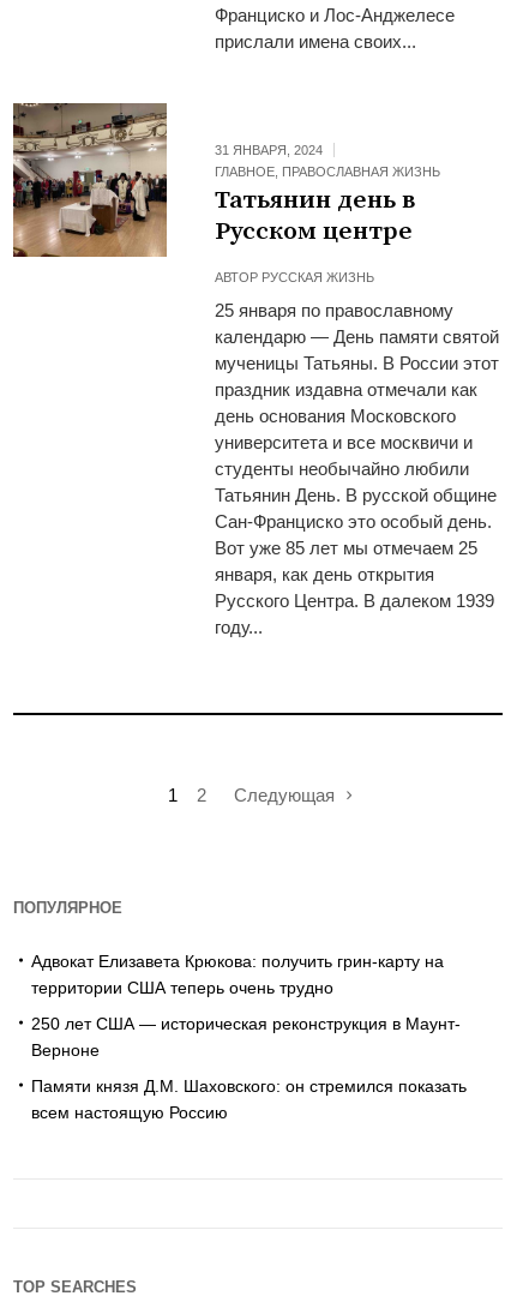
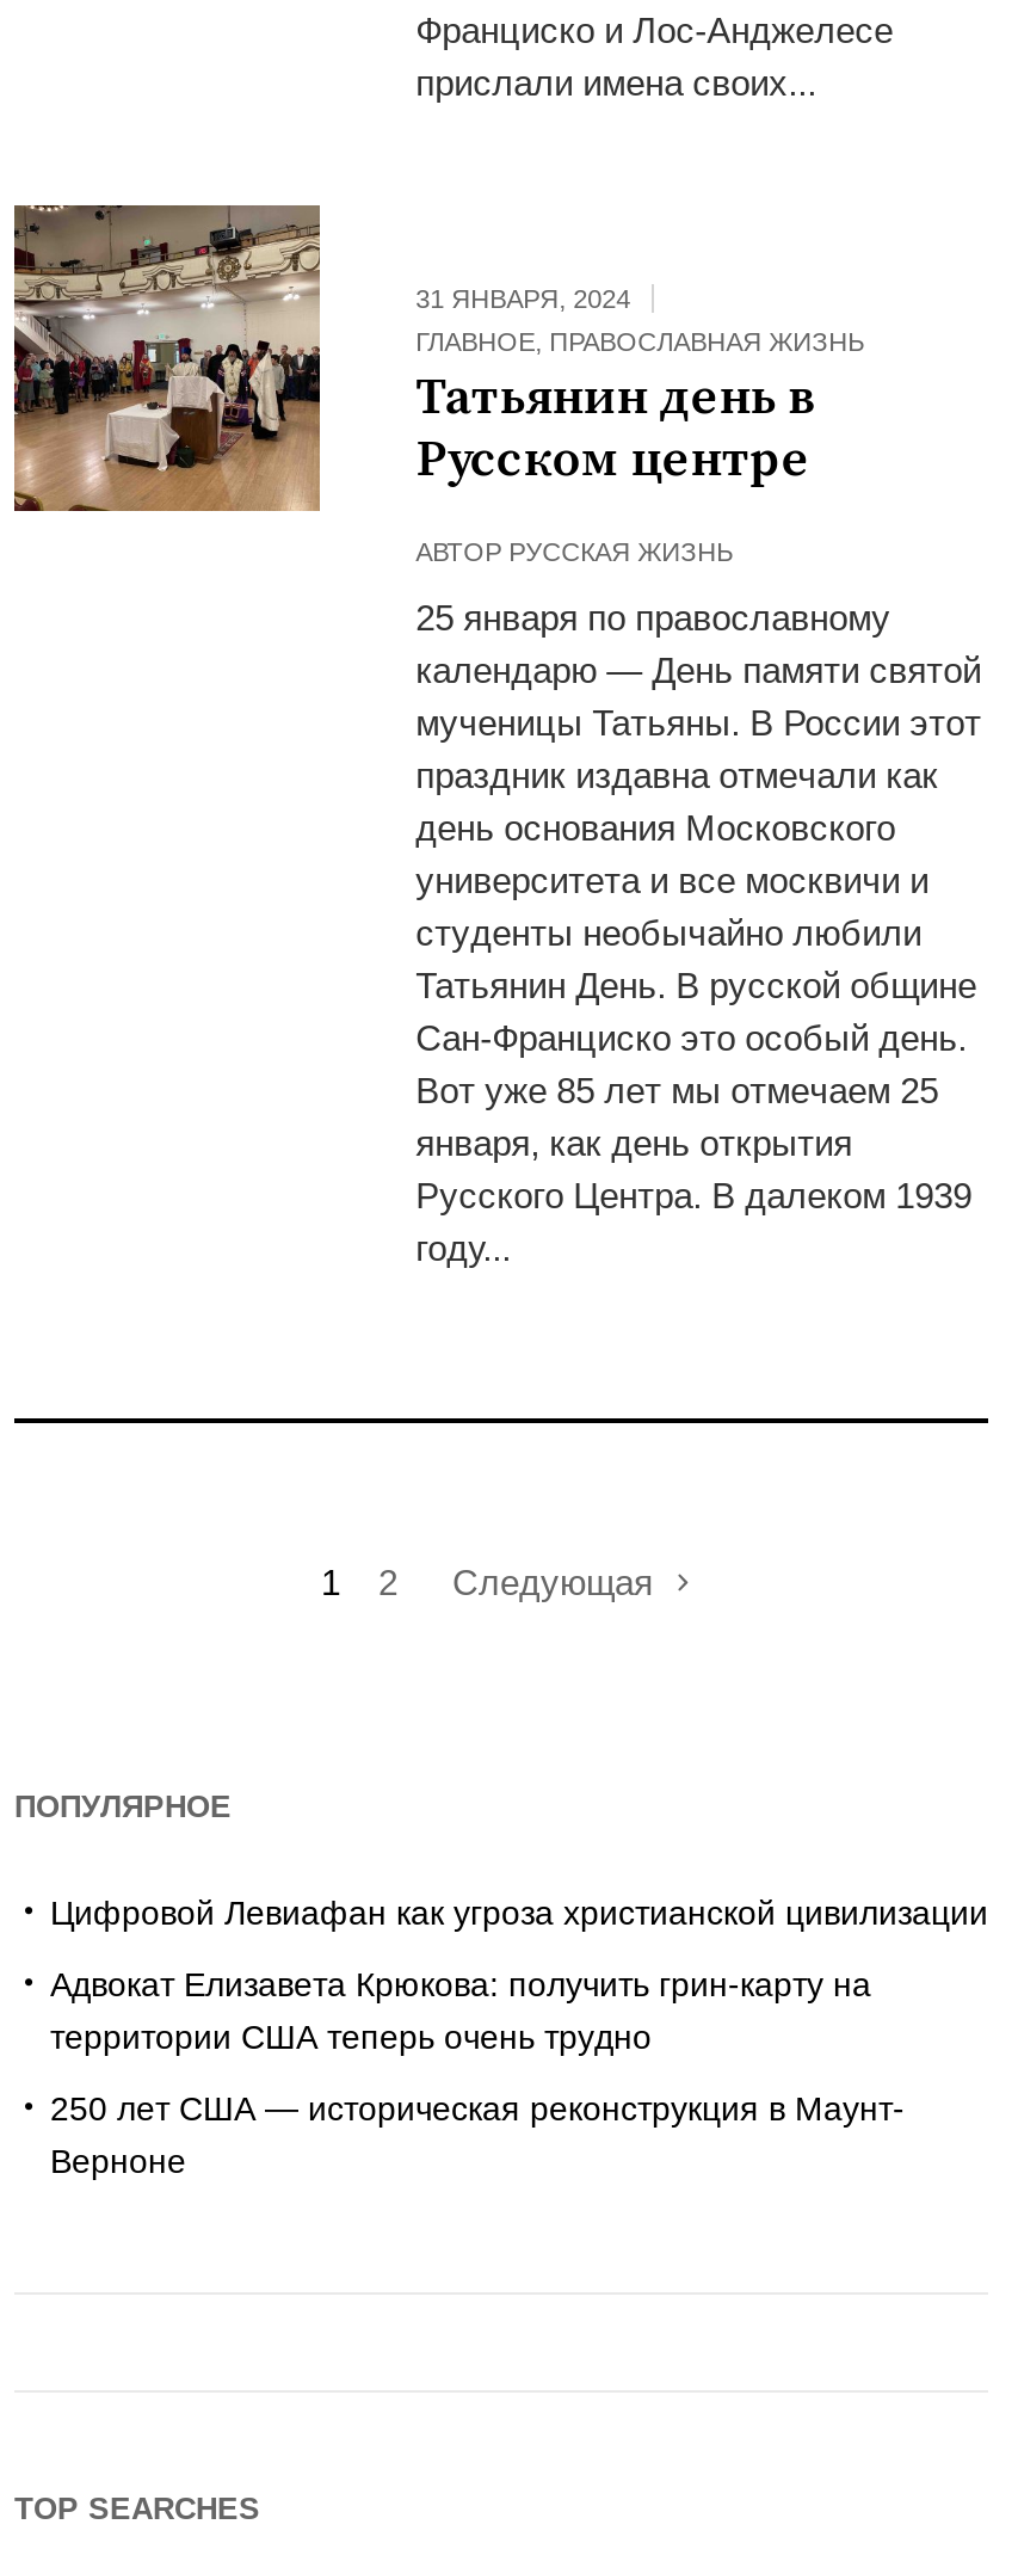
none -> [50,1893,988,1932] Цифровой Левиафан как угроза христианской цивилизации
moved [31,951,461,1059] -> [50,1965,905,2180]: Адвокат Елизавета Крюкова: получить грин-карту на | территории США теперь очень трудно | 250 лет США — историческая реконструкция в Маунт- | Верноне
[31,1076,467,1122] Памяти князя Д.М. Шаховского: он стремился показать | всем настоящую Россию -> none

